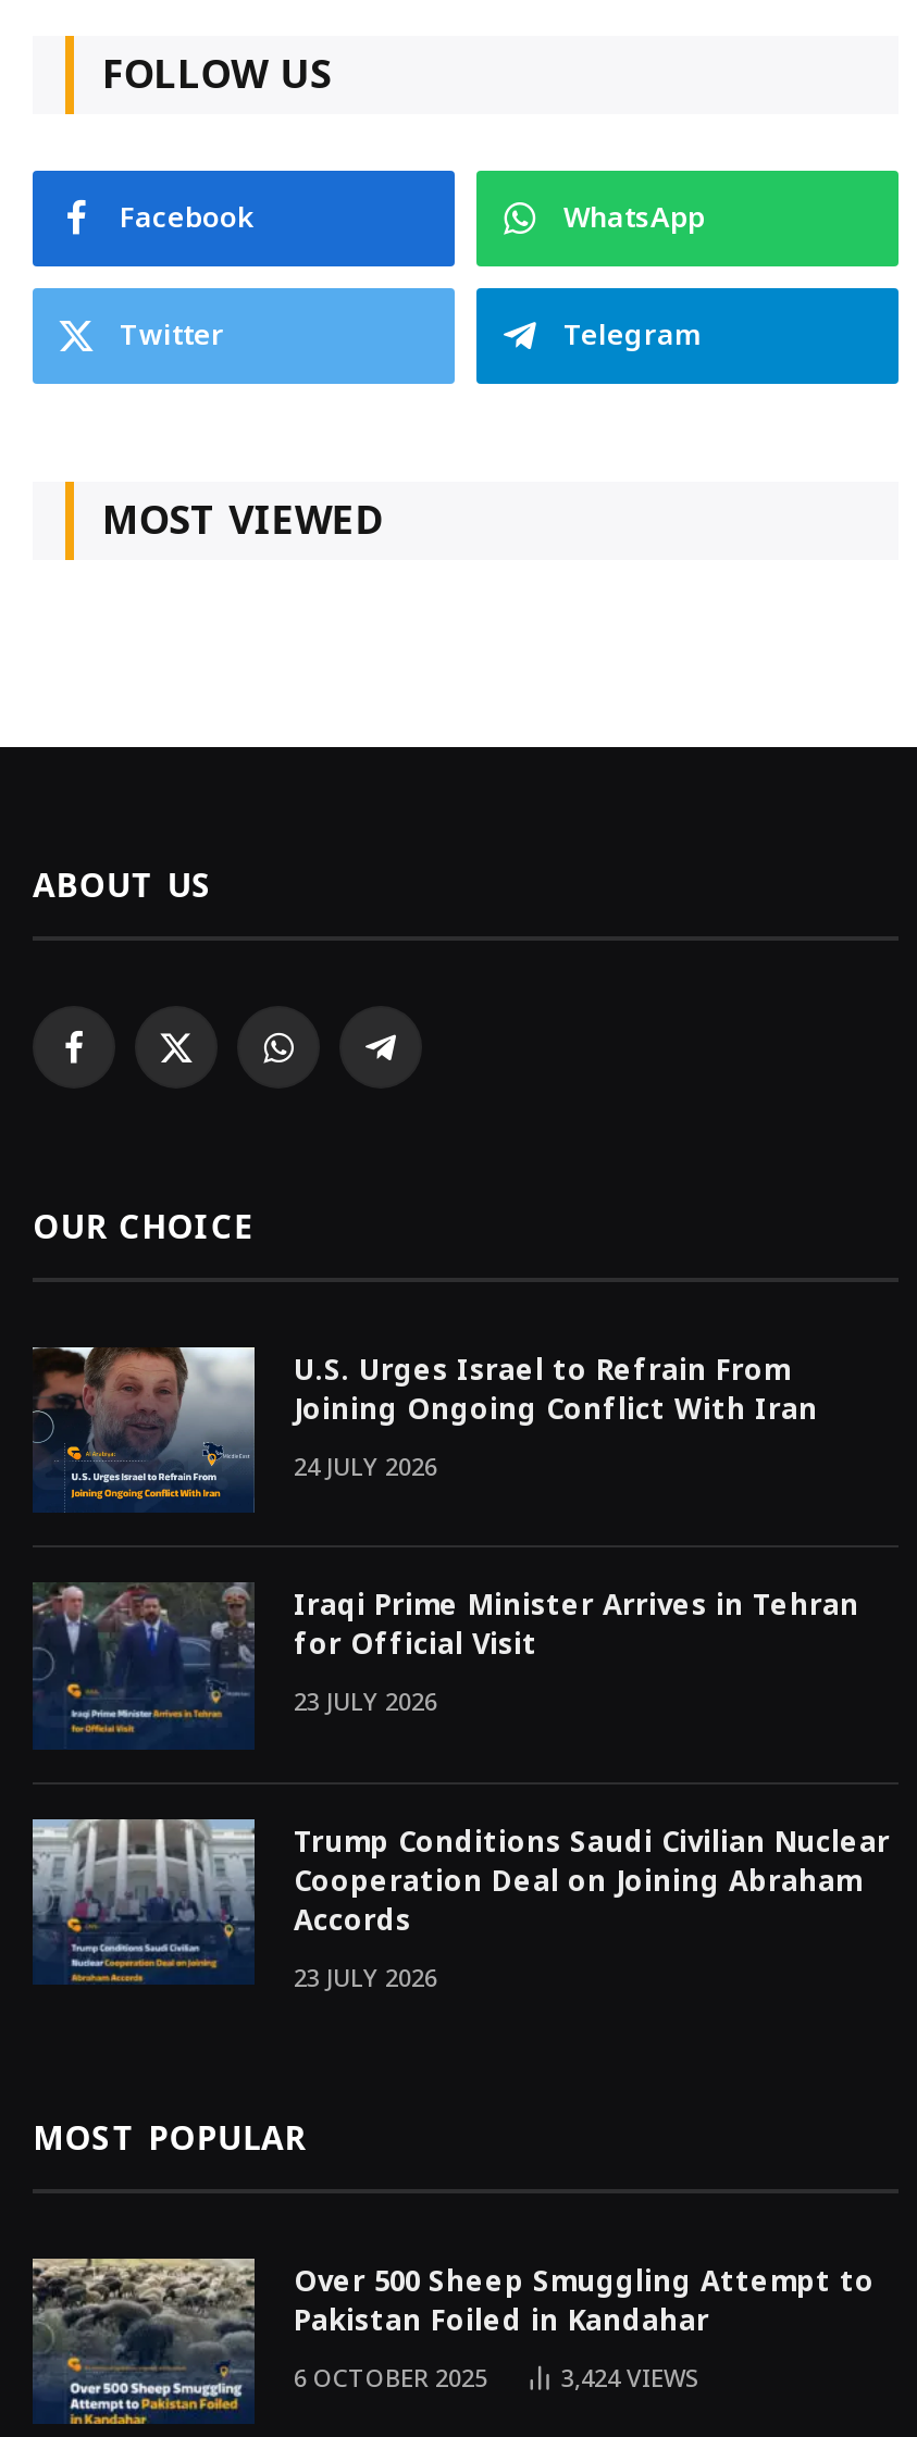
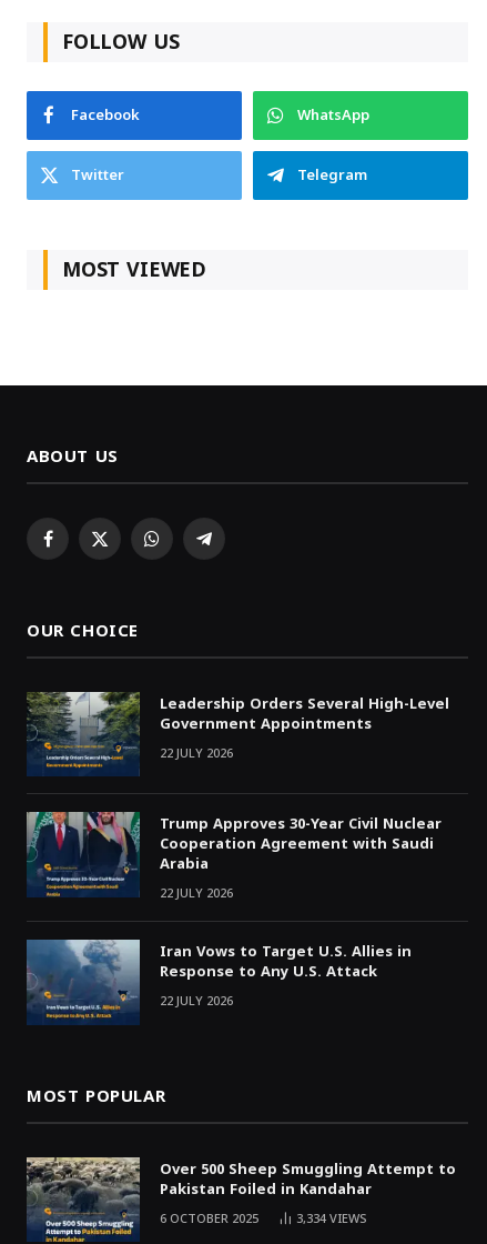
[35,1343,818,1500] [image] | U.S. Urges Israel to Refrain From | Joining Ongoing Conflict With Iran | 24 JULY 2026 -> [27,690,449,769] [image] | Leadership Orders Several High-Level | Government Appointments | 22 JULY 2026
[35,1579,859,1748] [image] | Iraqi Prime Minister Arrives in Tehran | for Official Visit | 23 JULY 2026 -> [27,810,442,907] [image] | Trump Approves 30-Year Civil Nuclear | Cooperation Agreement with Saudi | Arabia | 22 JULY 2026
[30,1815,890,2004] [image] | Trump Conditions Saudi Civilian Nuclear | Cooperation Deal on Joining Abraham | Accords | 23 JULY 2026 -> [27,933,412,1025] [image] | Iran Vows to Target U.S. Allies in | Response to Any U.S. Attack | 22 JULY 2026
[294,2354,701,2404] 6 OCTOBER 2025 3,424VIEWS -> [160,1206,367,1232] 6 OCTOBER 2025 3,334VIEWS

